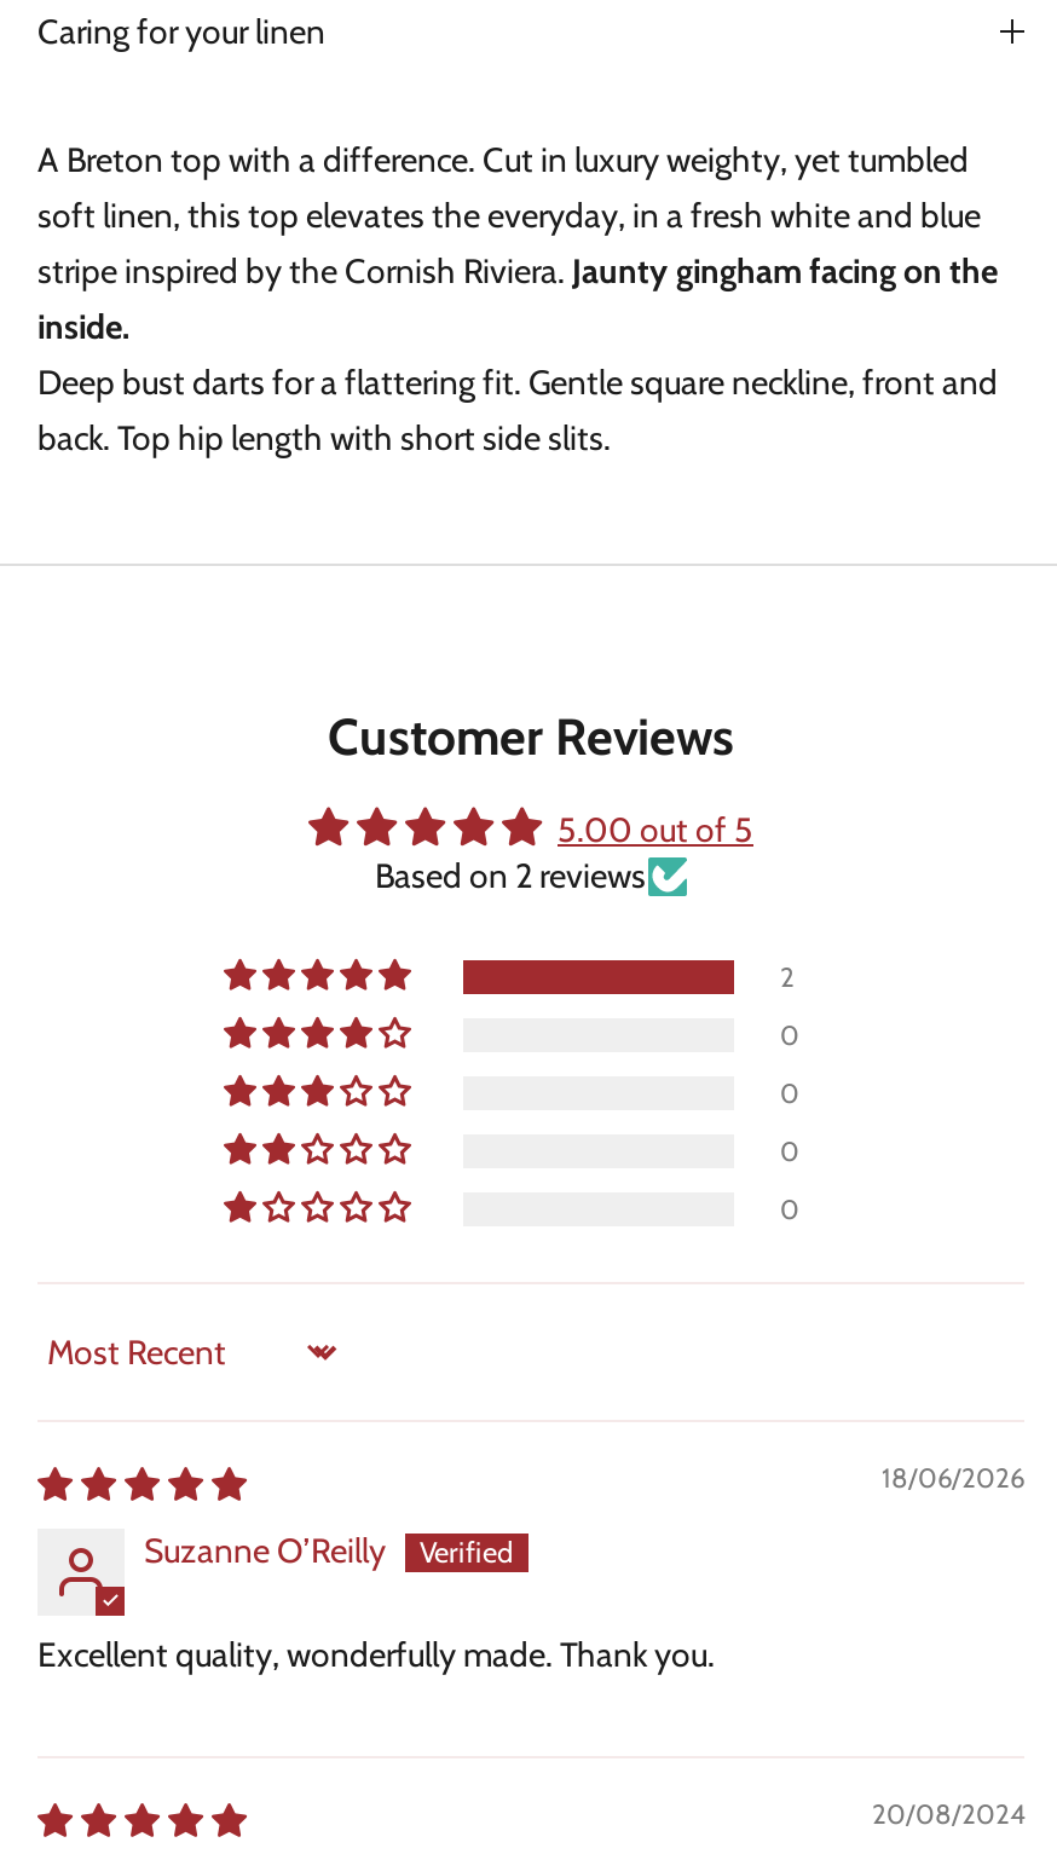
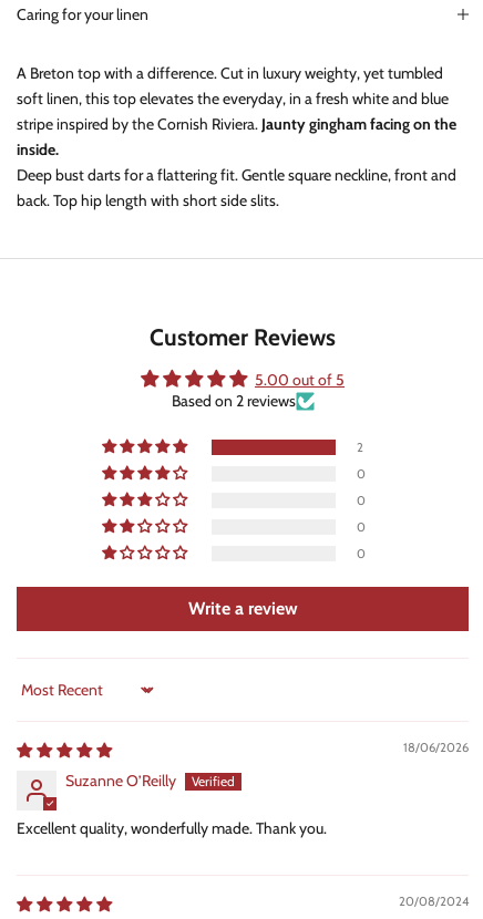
none -> [188,597,297,618] Write a review

